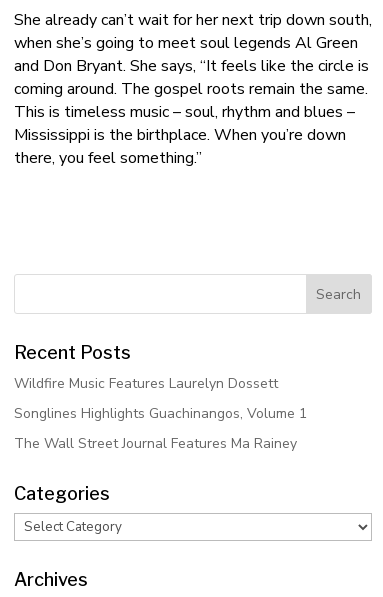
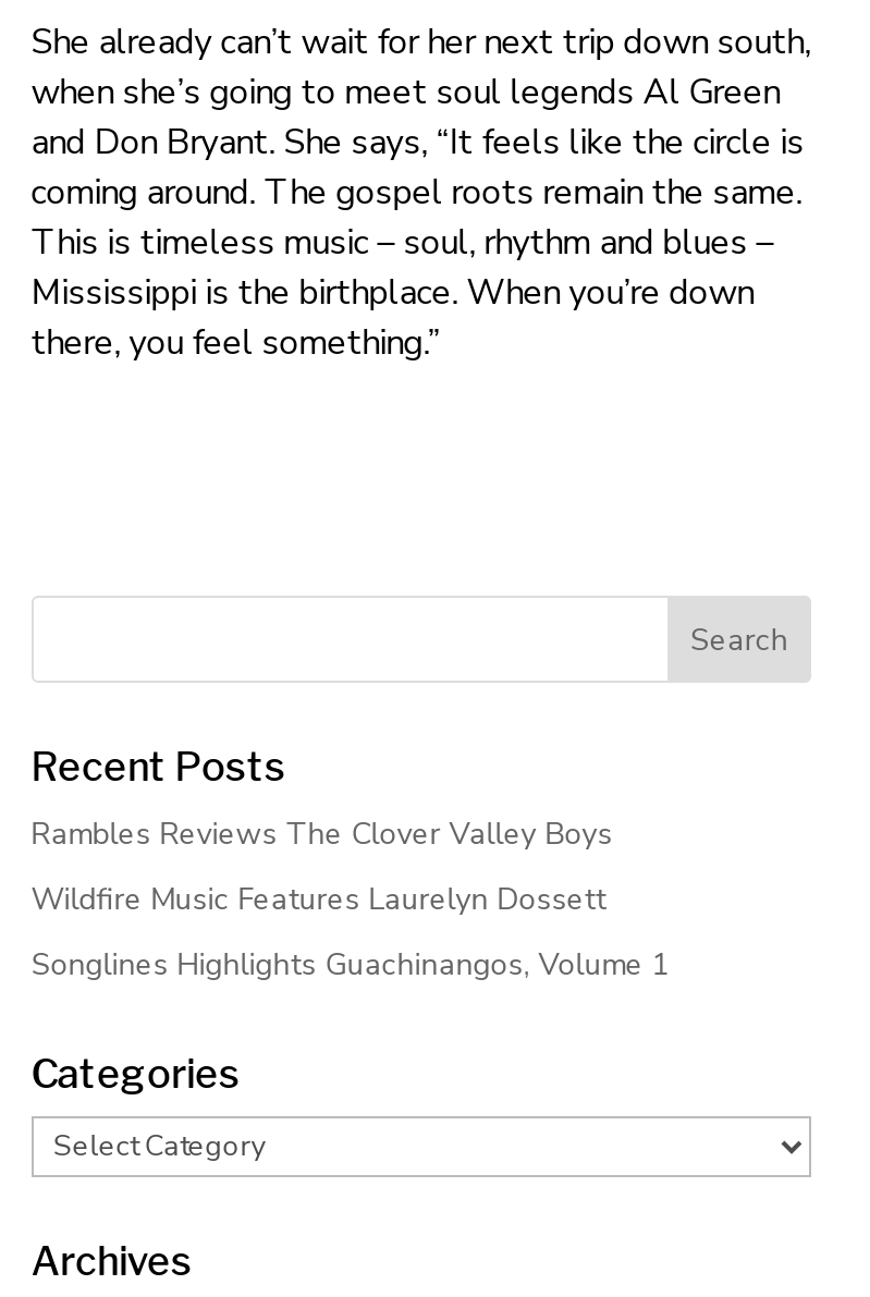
none -> [31,814,613,856] Rambles Reviews The Clover Valley Boys
moved [14,374,307,423] -> [31,880,669,986]: Wildfire Music Features Laurelyn Dossett | Songlines Highlights Guachinangos, Volume 1
[14,434,297,453] The Wall Street Journal Features Ma Rainey -> none

